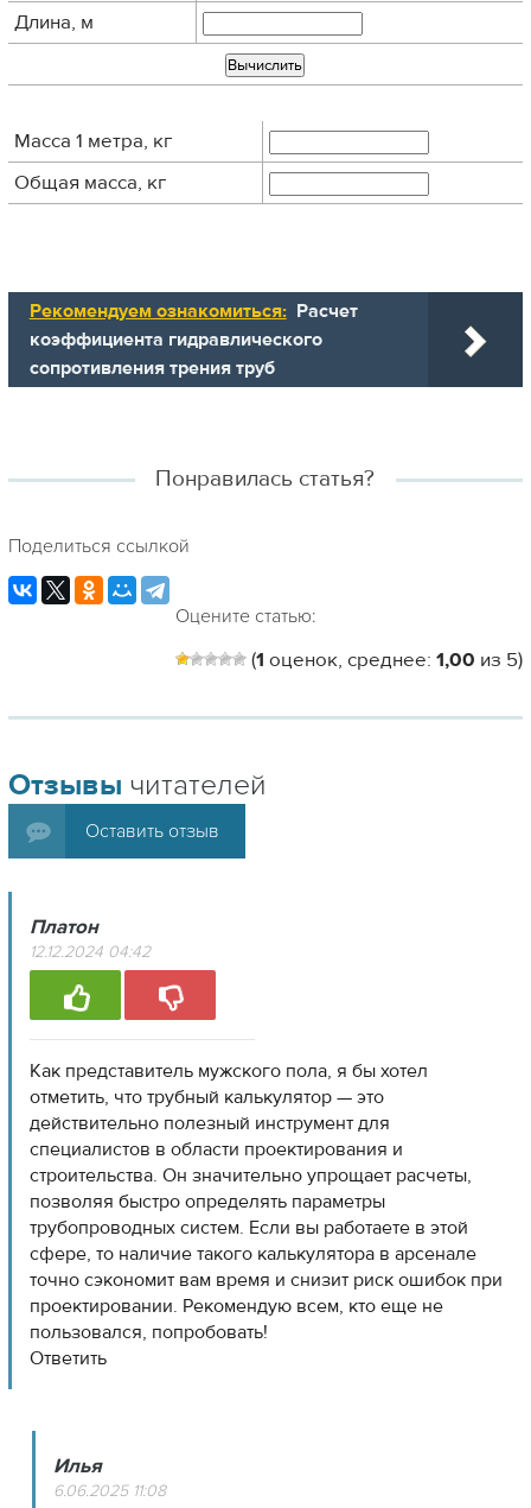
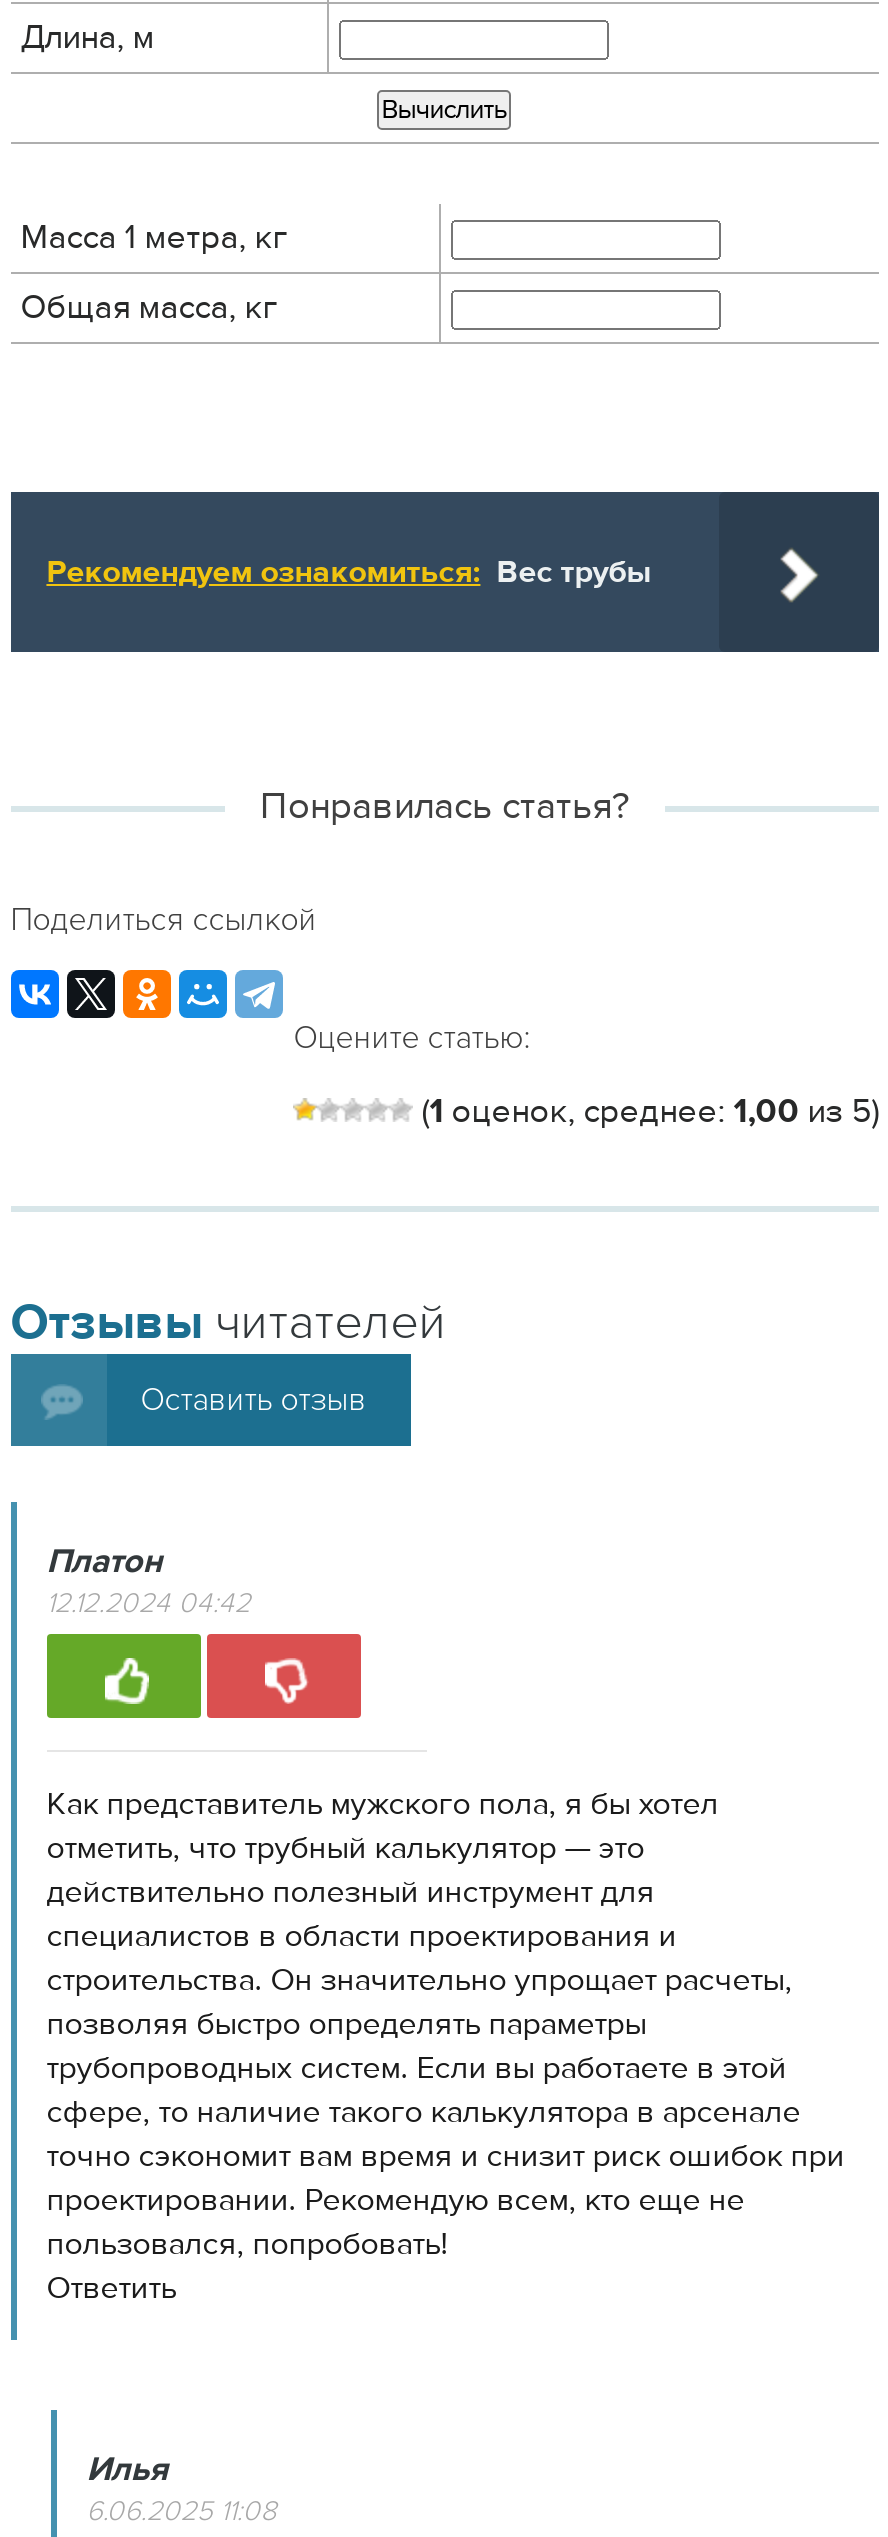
[29,299,358,380] Рекомендуем ознакомиться: Расчет | коэффициента гидравлического | сопротивления трения труб -> [46,552,650,592] Рекомендуем ознакомиться: Вес трубы

